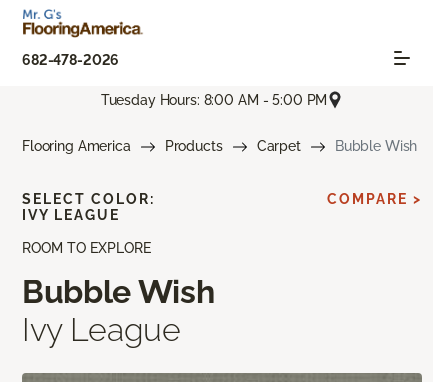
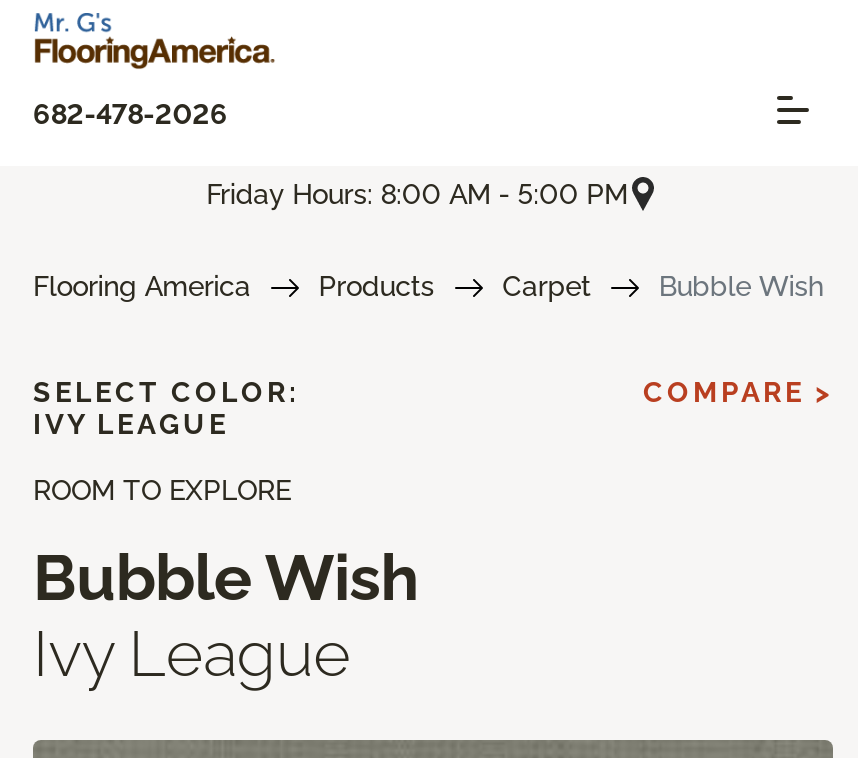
[101,92,327,108] Tuesday Hours: 8:00 AM - 5:00 PM -> [206,177,628,209] Friday Hours: 8:00 AM - 5:00 PM

